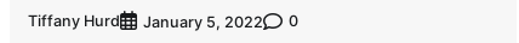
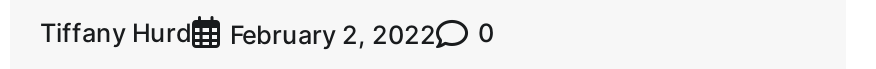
[28,12,298,31] Tiffany Hurd January 5, 2022 0 -> [40,19,494,50] Tiffany Hurd February 2, 2022 0

